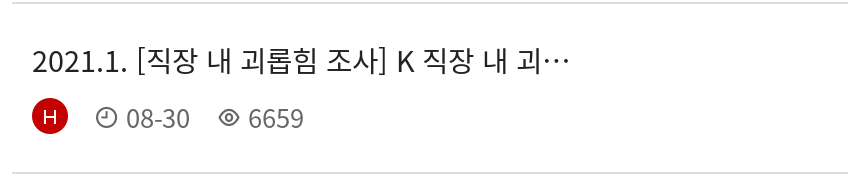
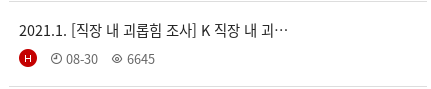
[120,98,304,136] 08-30 6659 -> [63,49,155,68] 08-30 6645

